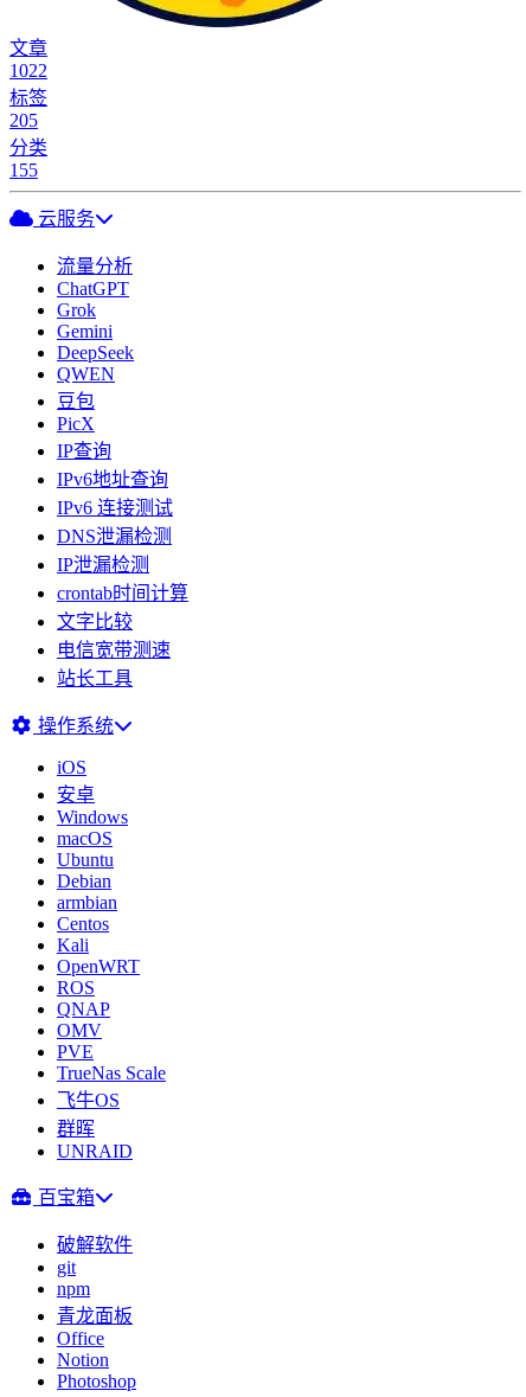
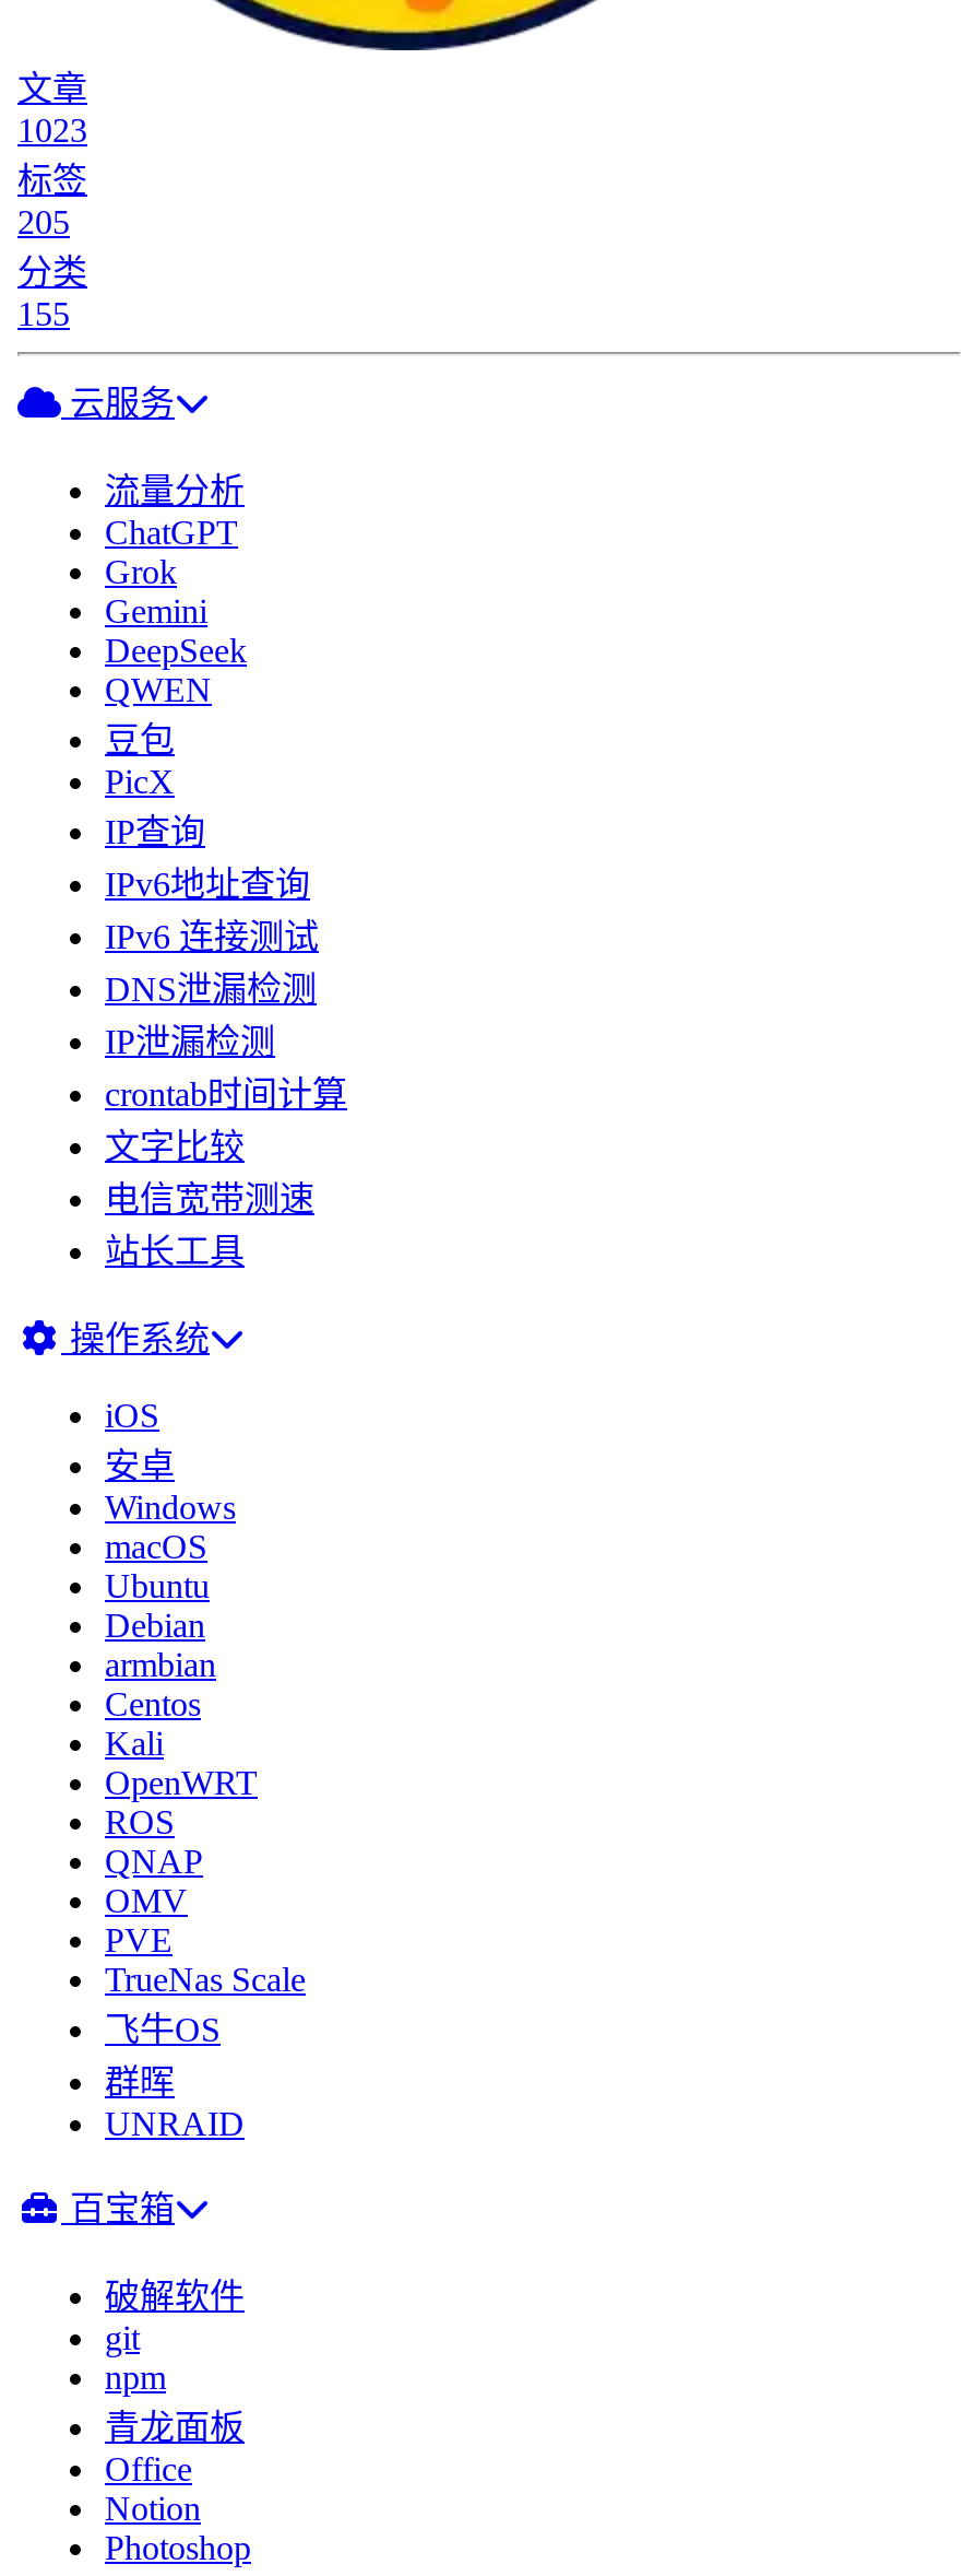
[9,60,47,81] 1022 -> [17,111,87,149] 1023

